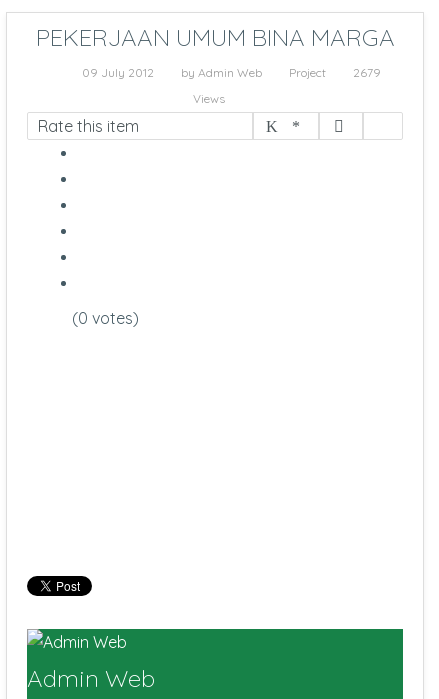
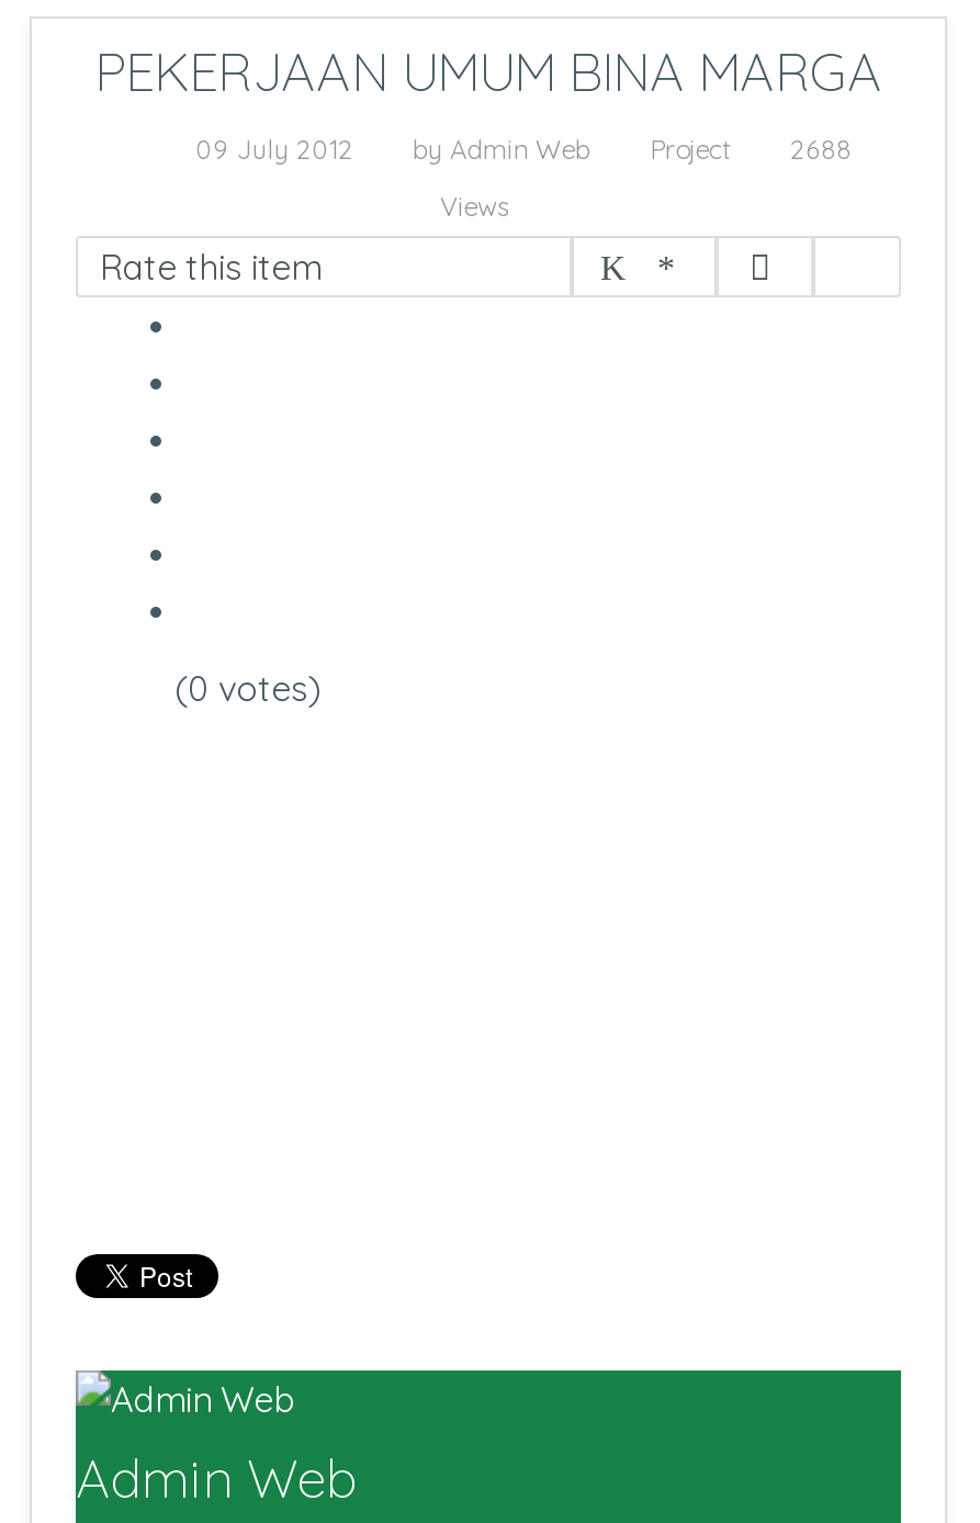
[78,65,380,80] 09 July 2012 by Admin Web Project 2679 -> [189,132,852,165] 09 July 2012 by Admin Web Project 2688

